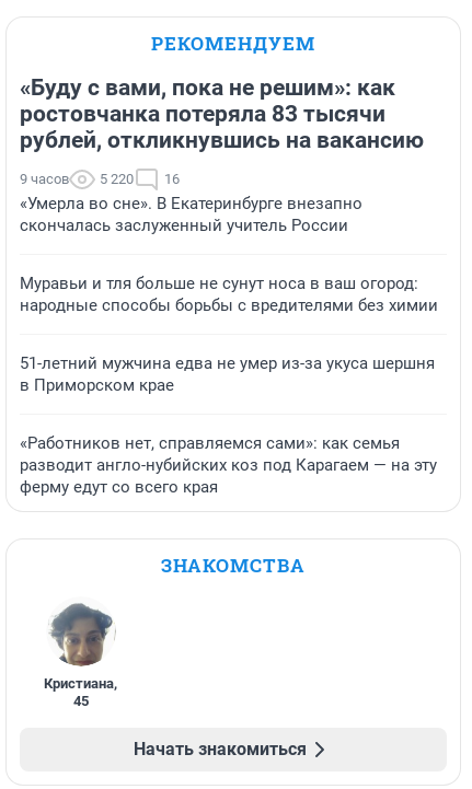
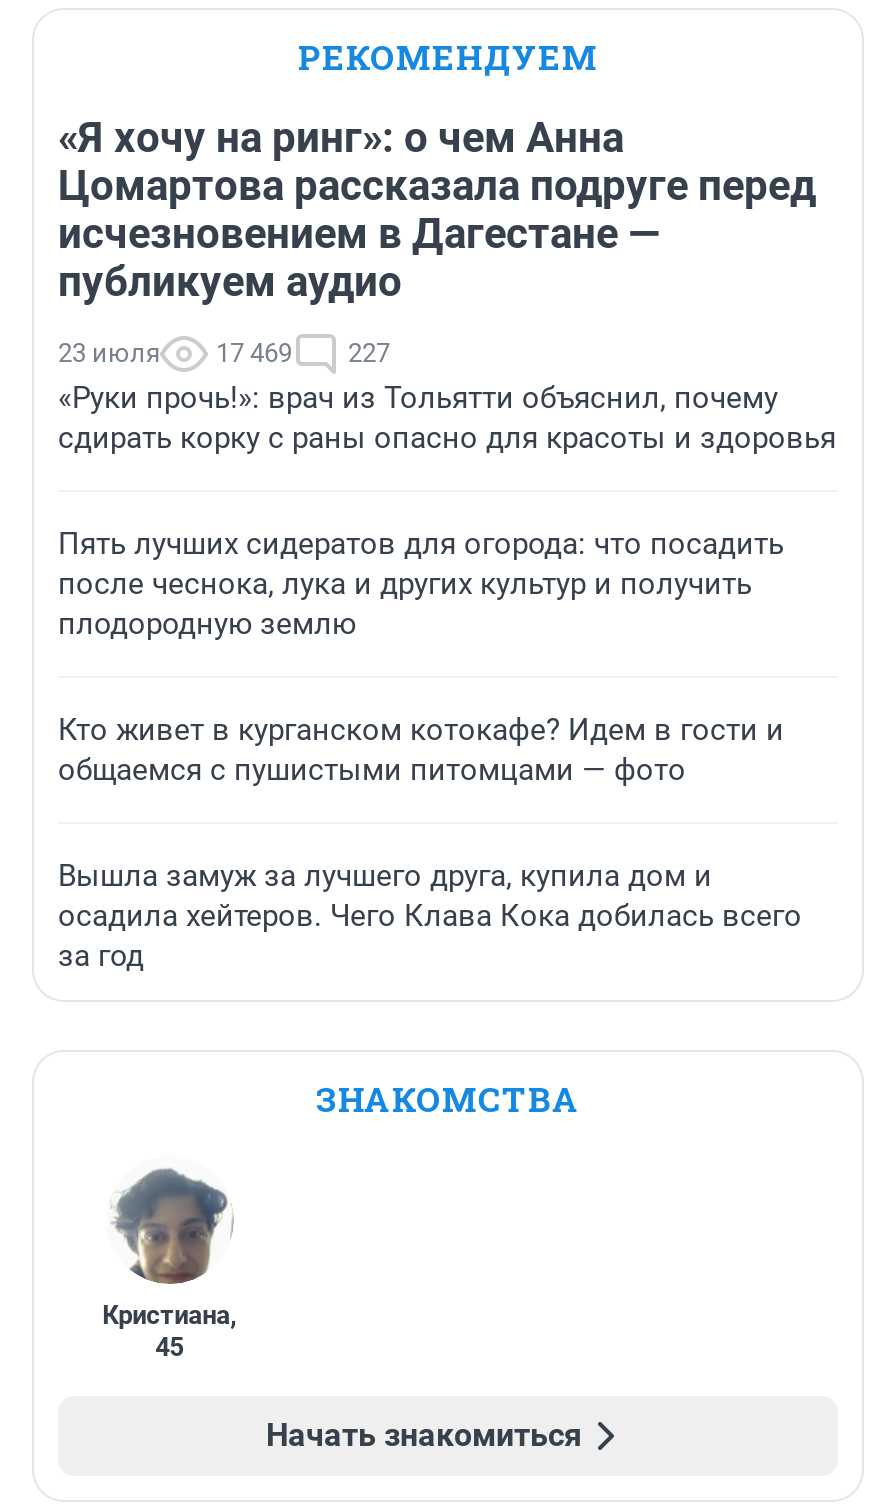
[20,75,424,153] «Буду с вами, пока не решим»: как | ростовчанка потеряла 83 тысячи | рублей, откликнувшись на вакансию -> [58,114,816,306] «Я хочу на ринг»: о чем Анна | Цомартова рассказала подруге перед | исчезновением в Дагестане — | публикуем аудио
[20,171,362,235] 9 часов | 5 220 | 16 | «Умерла во сне». В Екатеринбурге внезапно | скончалась заслуженный учитель России -> [58,338,836,456] 23 июля | 17 469 | 227 | «Руки прочь!»: врач из Тольятти объяснил, почему | сдирать корку с раны опасно для красоты и здоровья
[20,274,438,315] Муравьи и тля больше не сунут носа в ваш огород: | народные способы борьбы с вредителями без химии -> [58,526,784,642] Пять лучших сидератов для огорода: что посадить | после чеснока, лука и других культур и получить | плодородную землю
[20,354,435,395] 51-летний мужчина едва не умер из-за укуса шершня | в Приморском крае -> [58,712,784,788] Кто живет в курганском котокафе? Идем в гости и | общаемся с пушистыми питомцами — фото
[20,434,437,497] «Работников нет, справляемся сами»: как семья | разводит англо-нубийских коз под Карагаем — на эту | ферму едут со всего края -> [58,858,802,974] Вышла замуж за лучшего друга, купила дом и | осадила хейтеров. Чего Клава Кока добилась всего | за год

